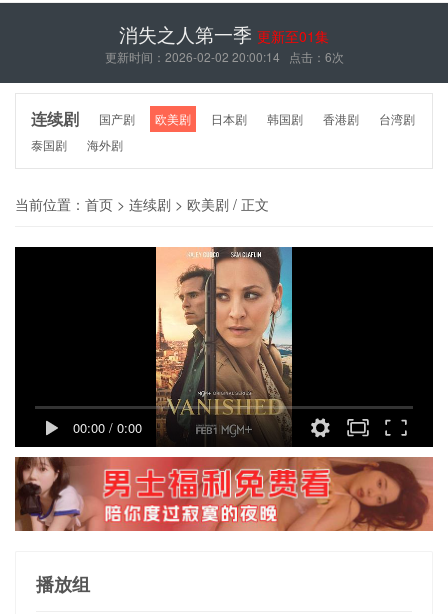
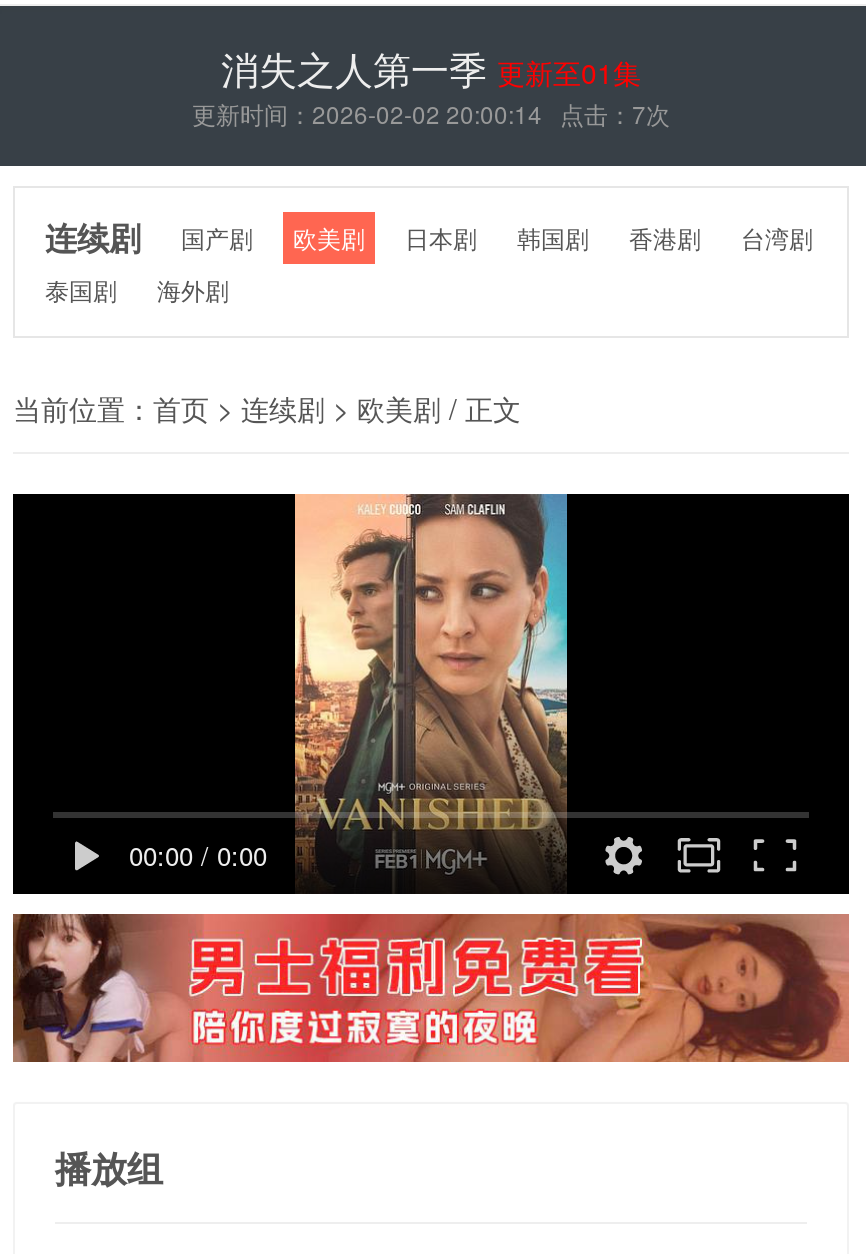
[104,47,343,64] 更新时间：2026-02-02 20:00:14 点击：6次 -> [192,95,670,129] 更新时间：2026-02-02 20:00:14 点击：7次

